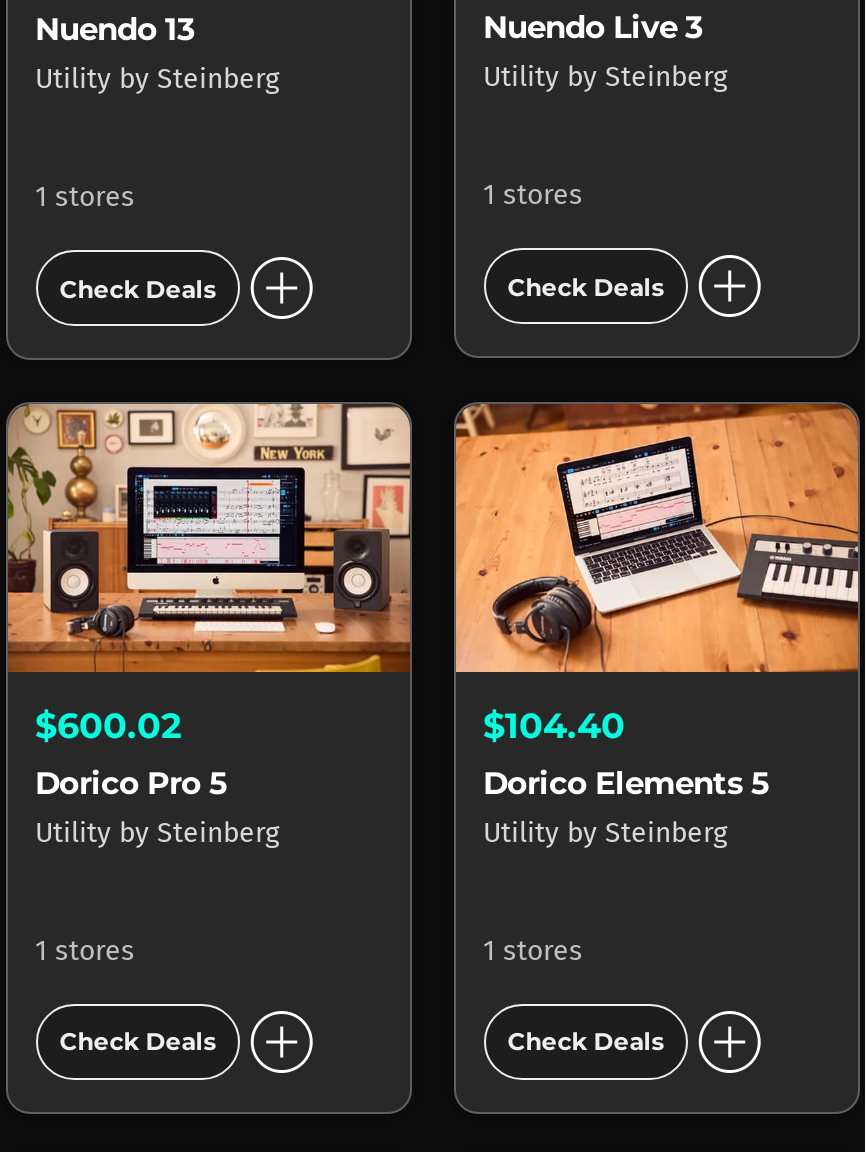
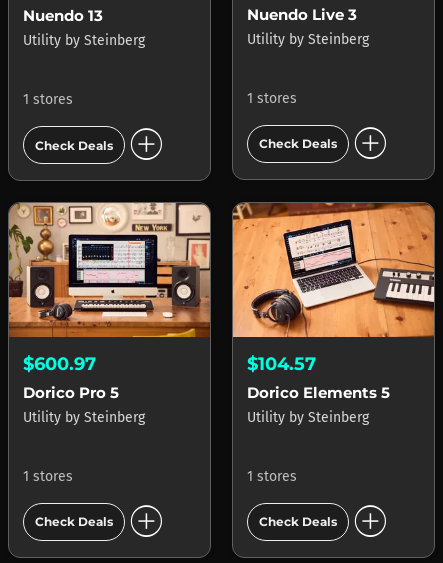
[35,704,193,746] $600.02 -> [22,353,100,374] $600.97
[483,704,635,746] $104.40 -> [246,353,320,374] $104.57

